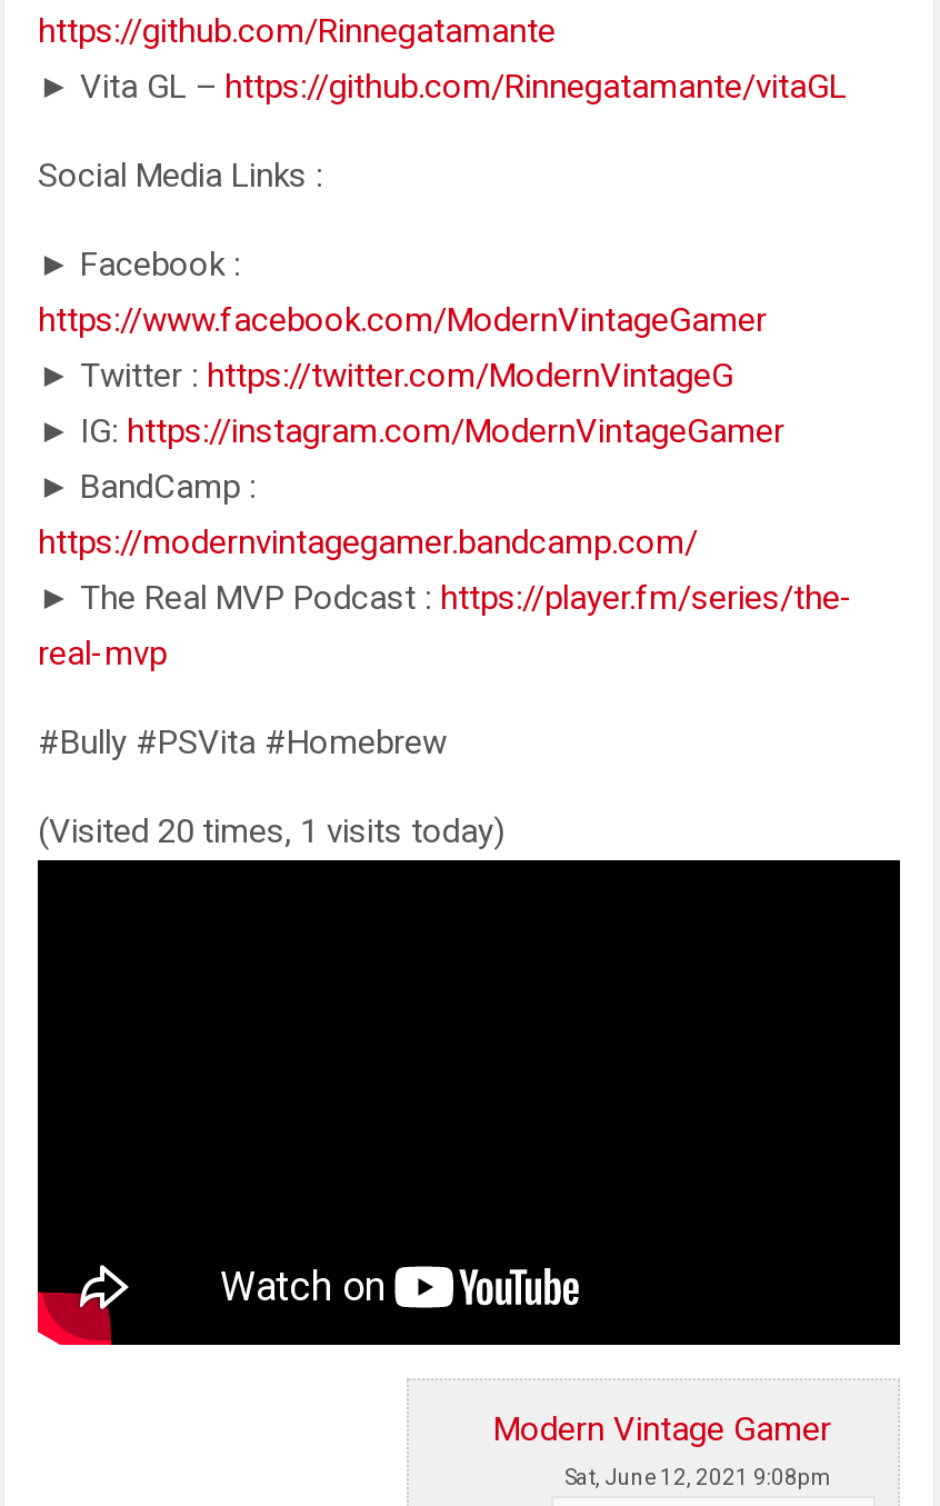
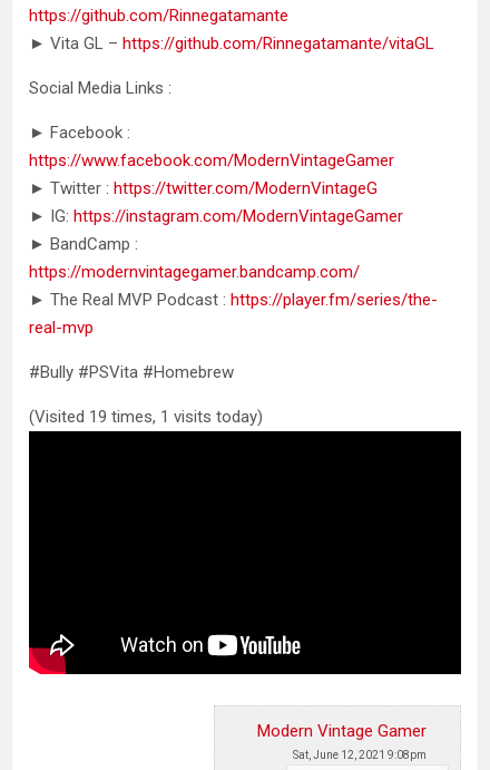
[38,810,504,850] (Visited 20 times, 1 visits today) -> [29,407,263,427] (Visited 19 times, 1 visits today)

